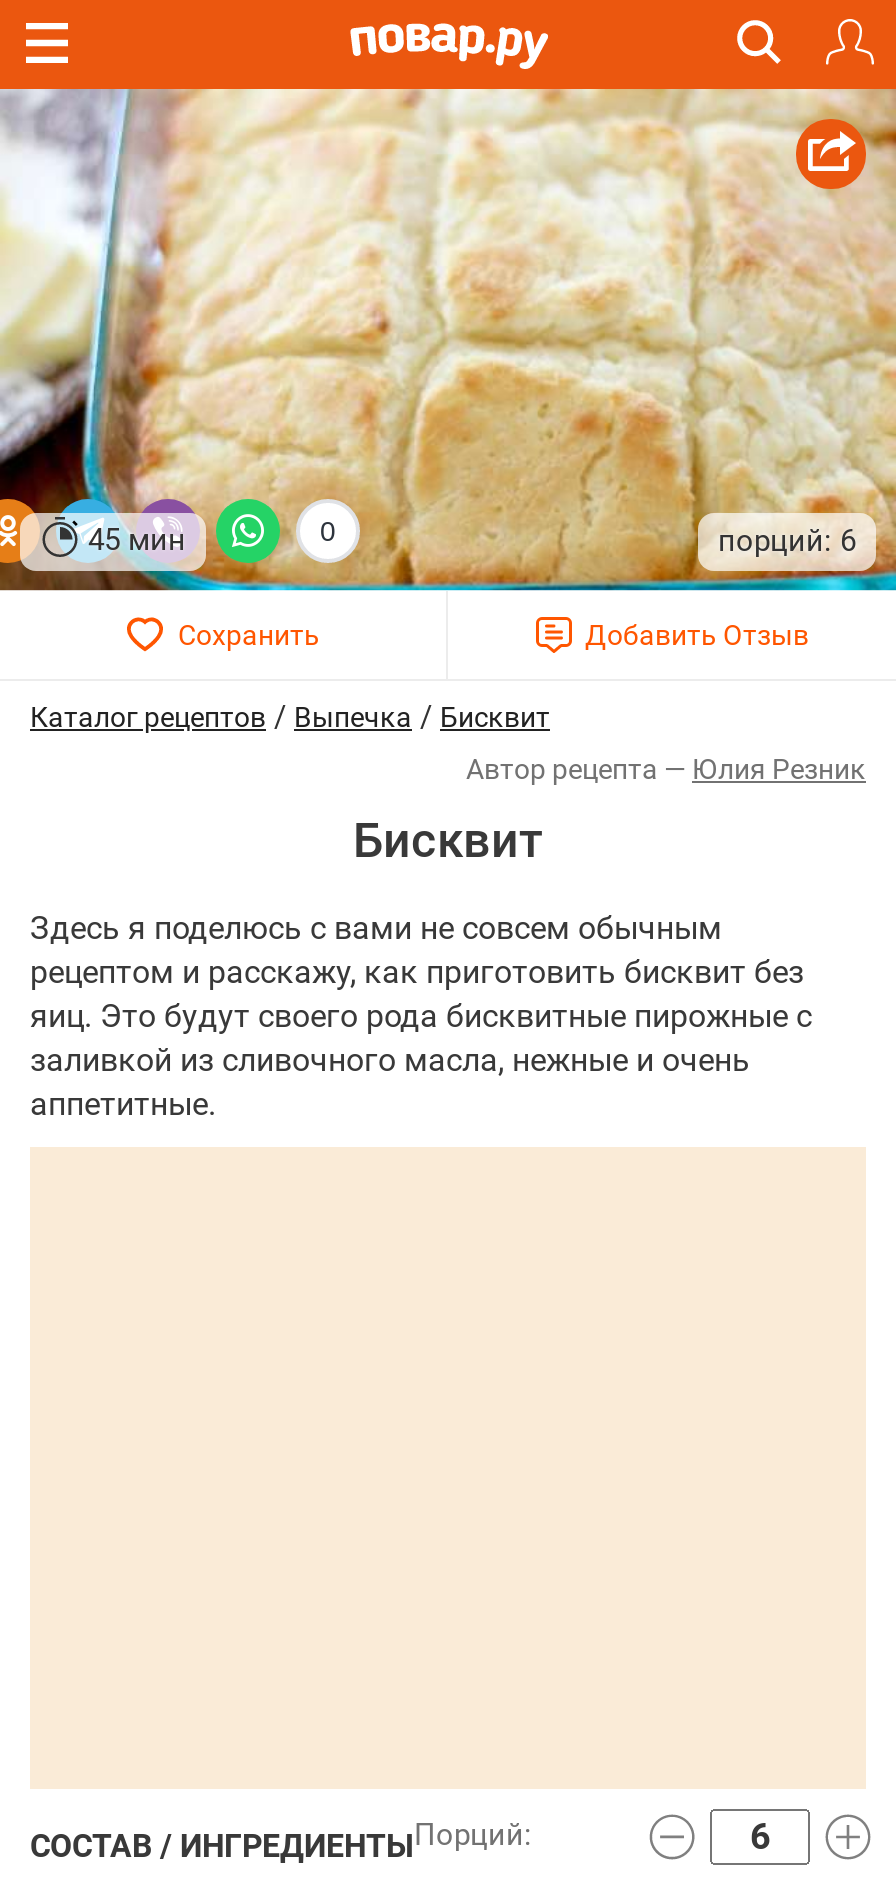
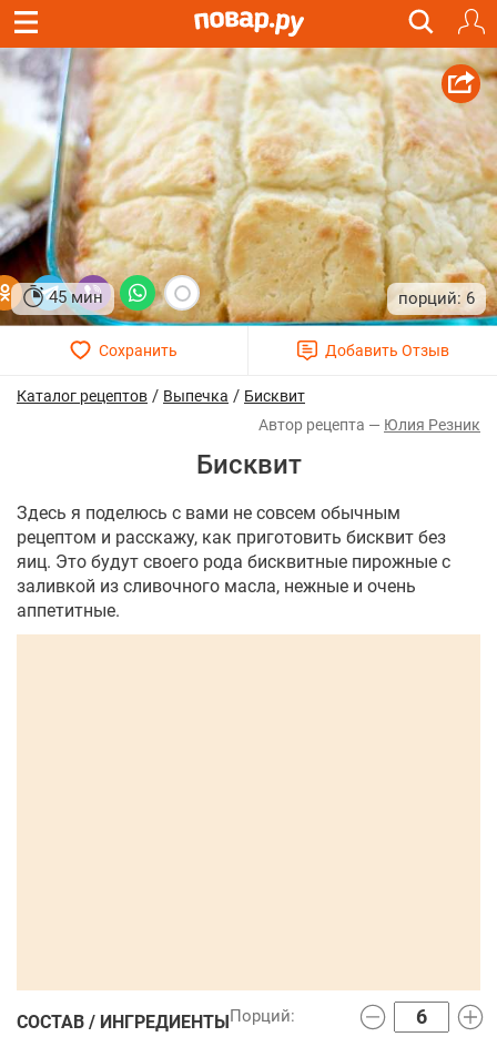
[320,515,336,547] 0 -> none

